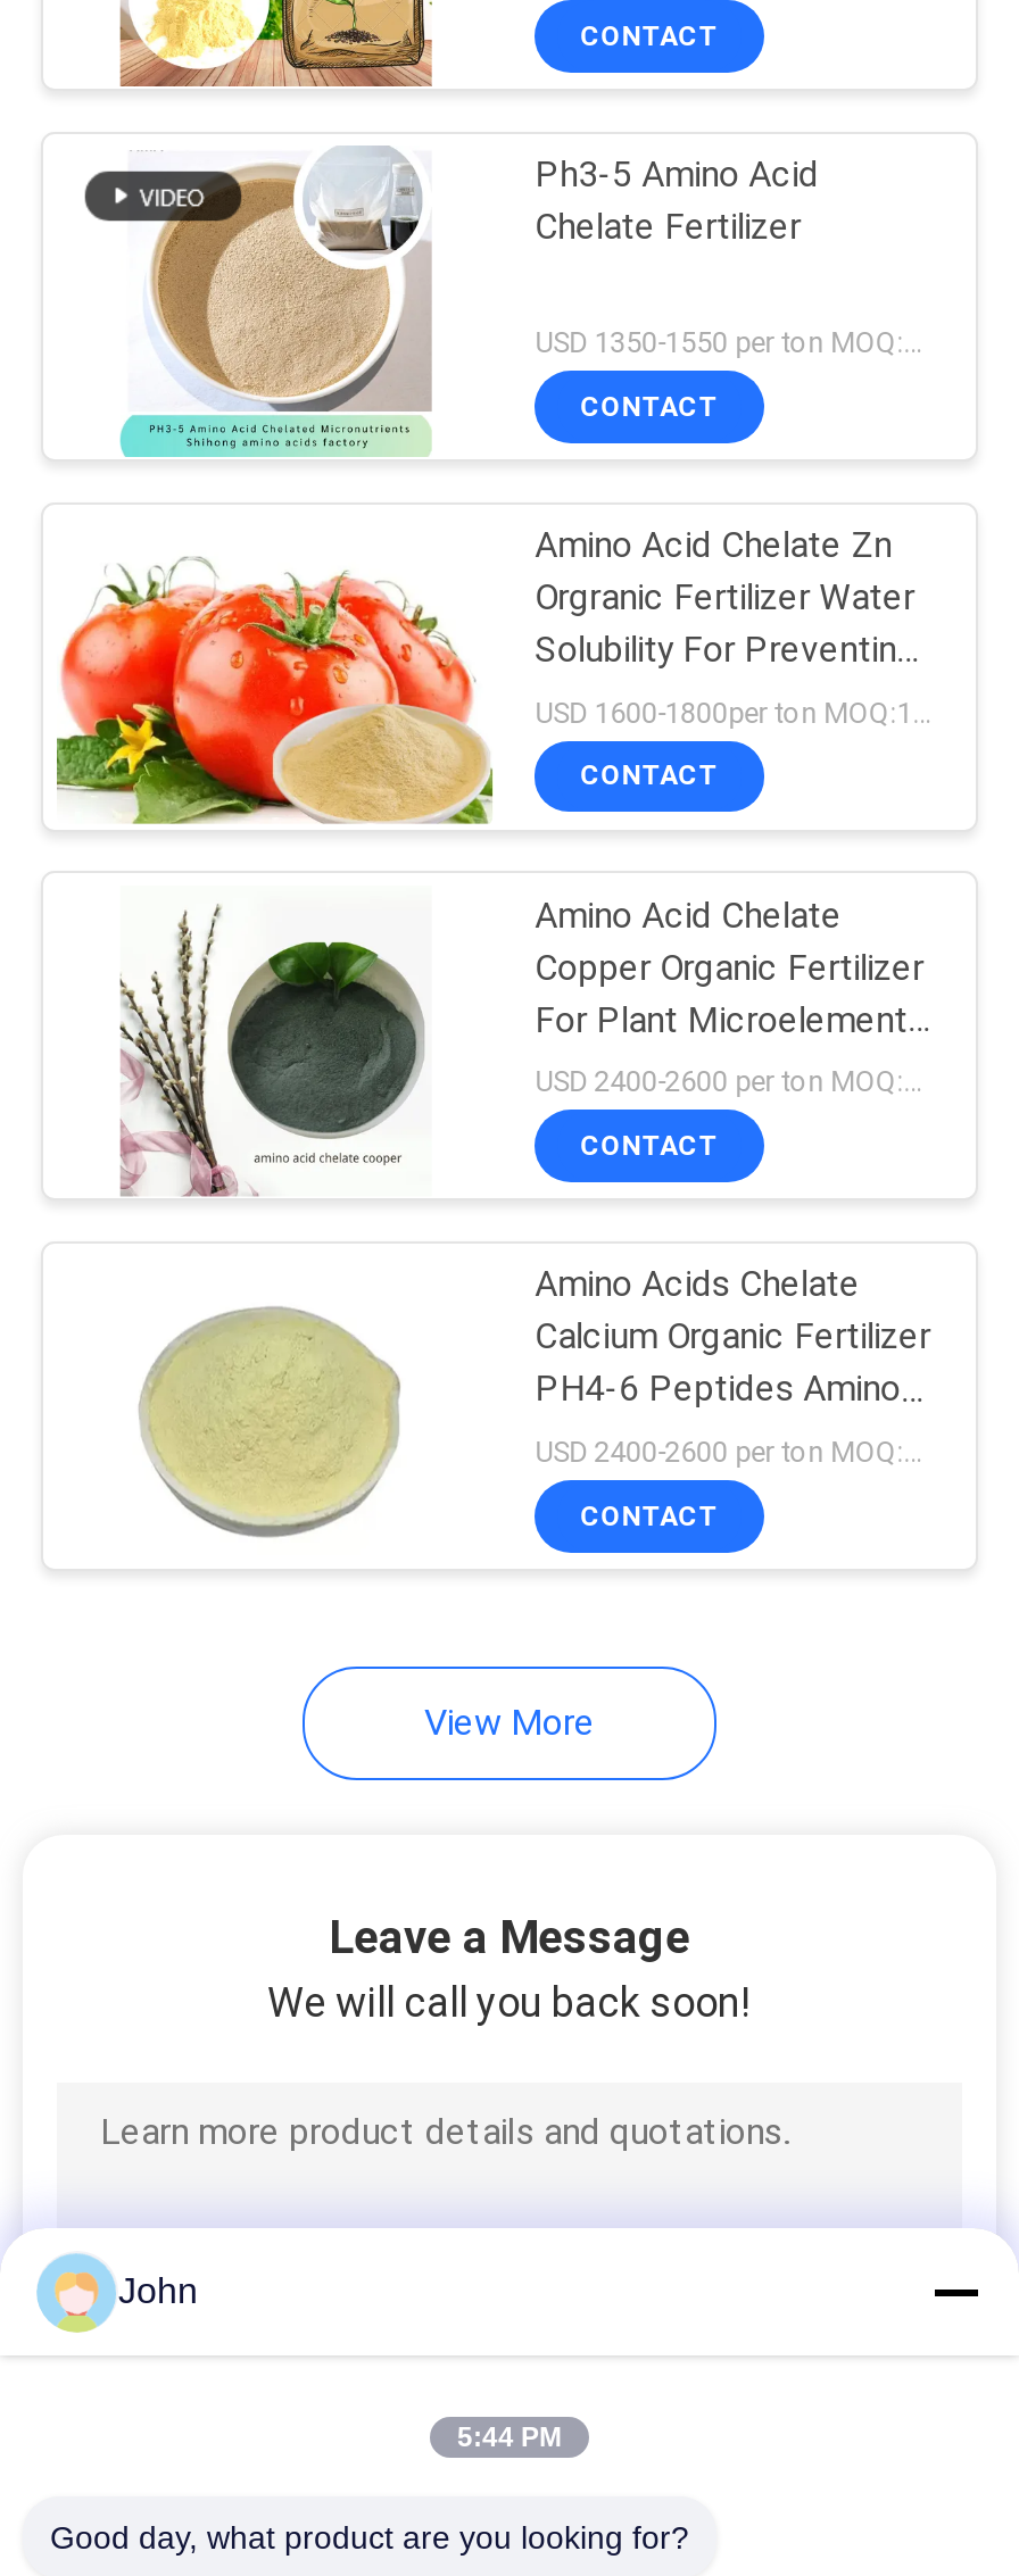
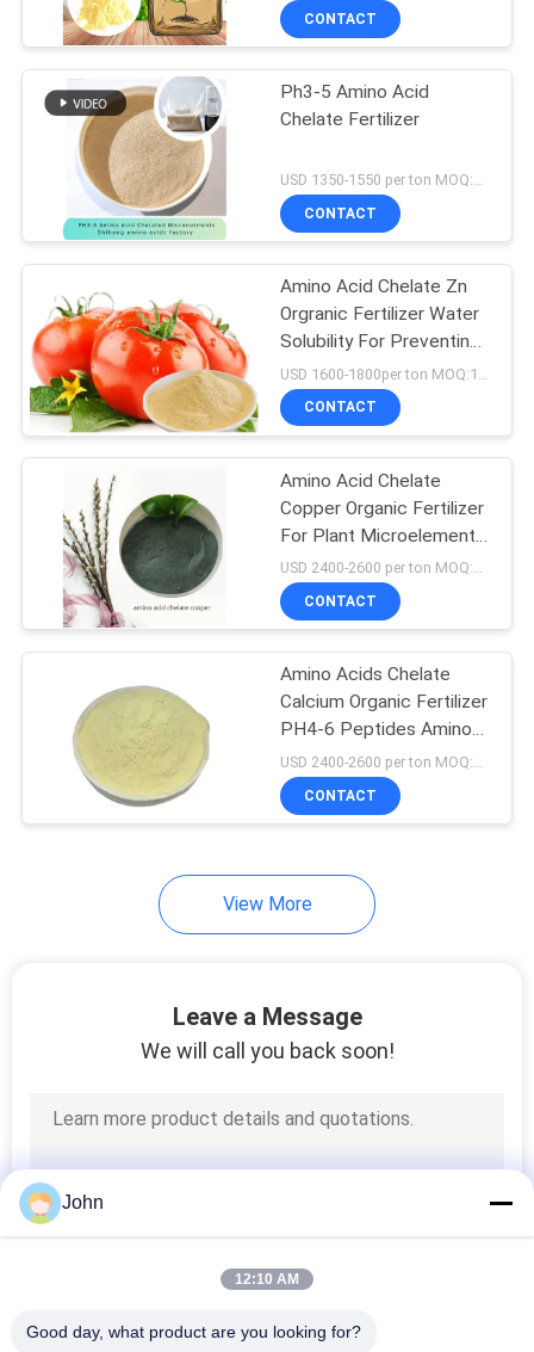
[457,2421,562,2453] 5:44 PM -> [235,1271,299,1288] 12:10 AM

